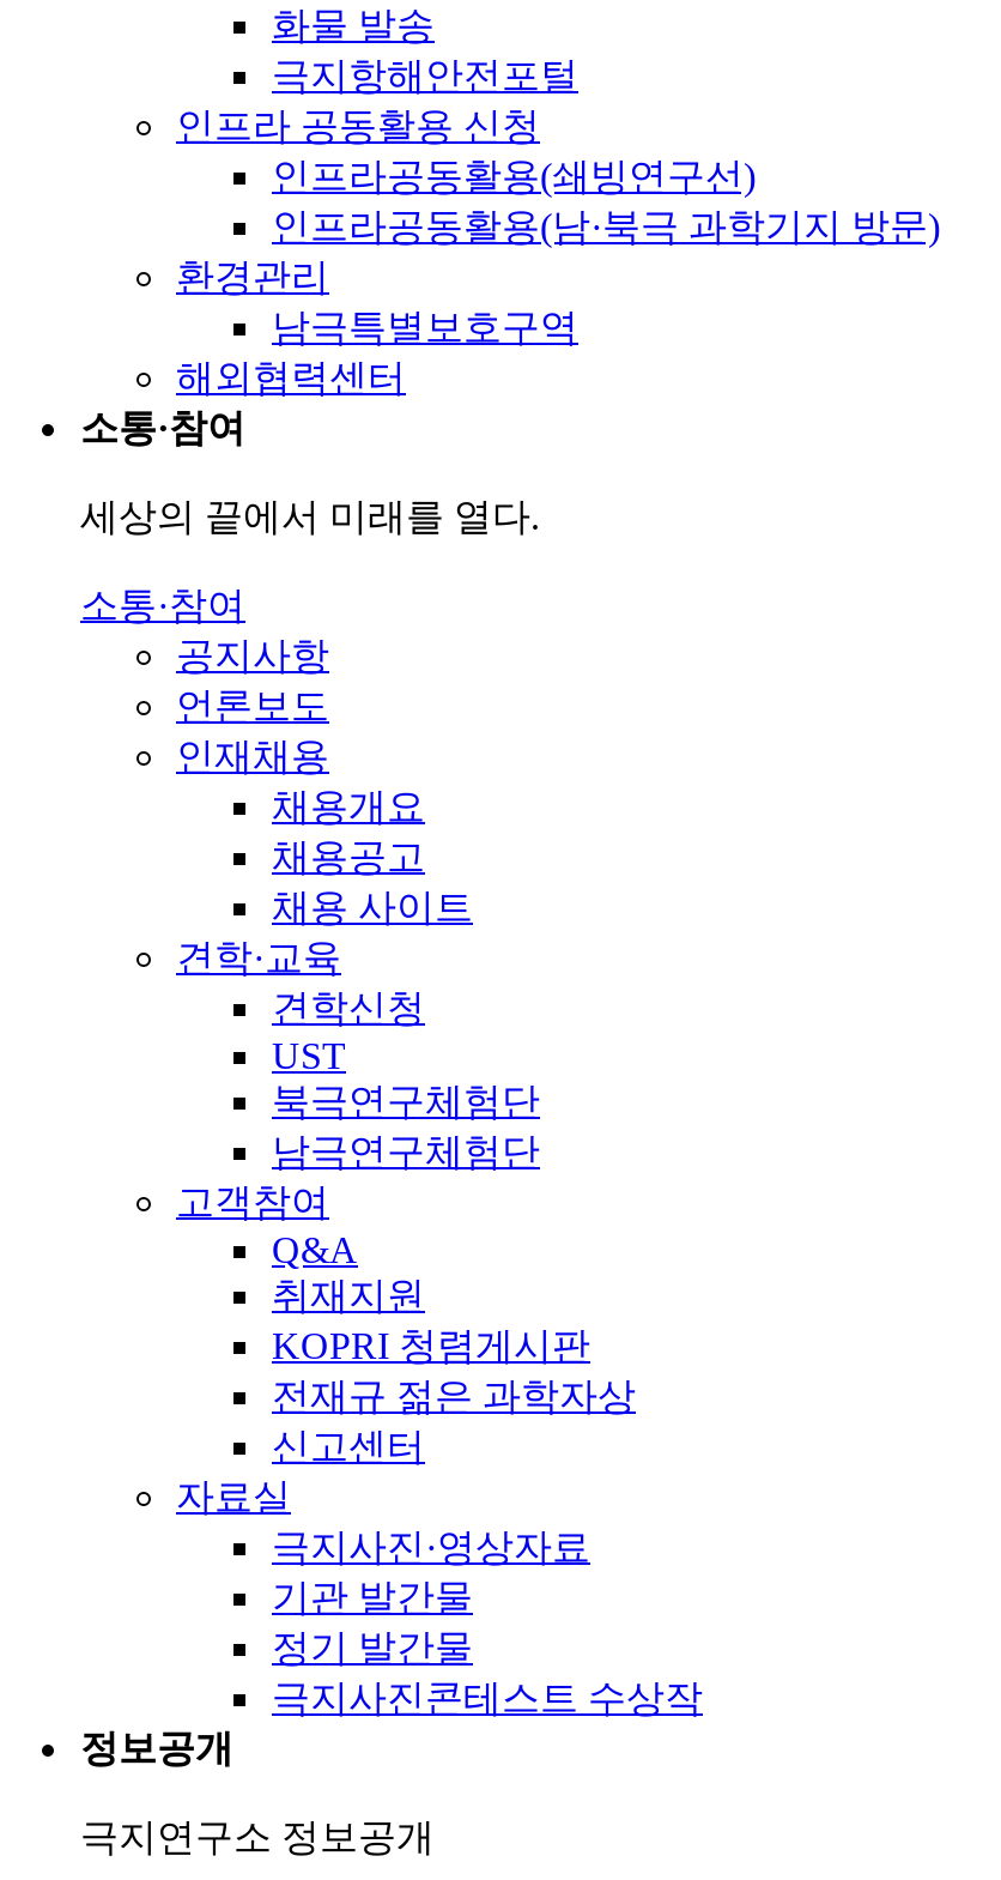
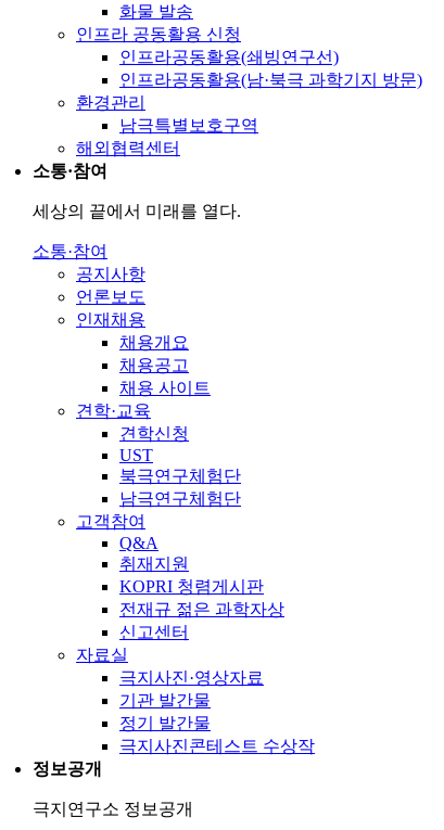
[272,55,578,96] 극지항해안전포털 -> none

